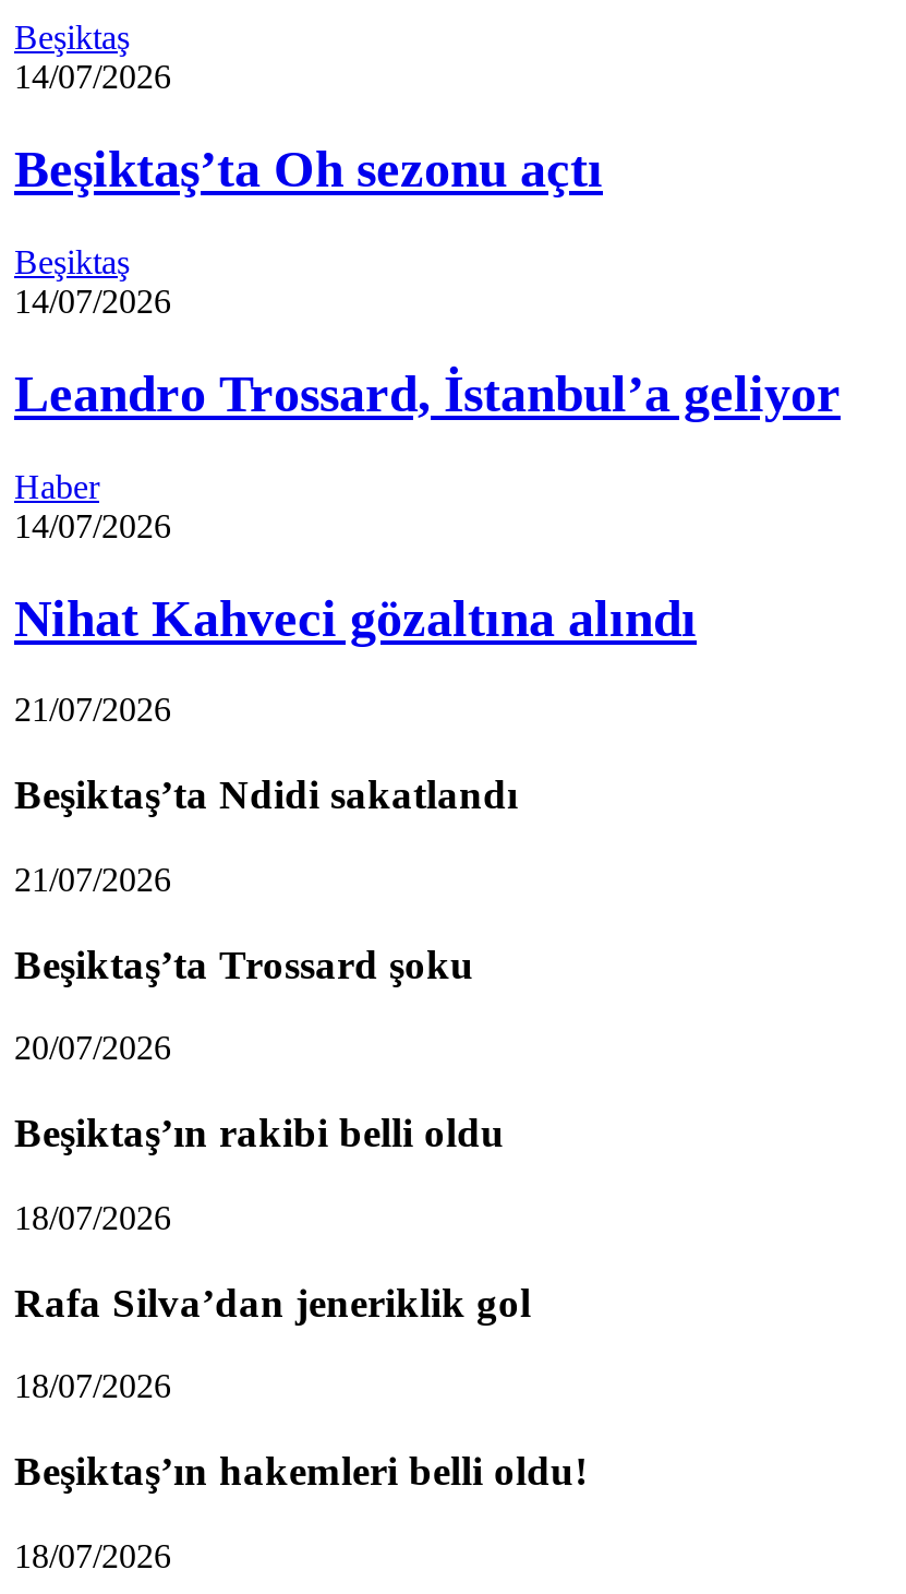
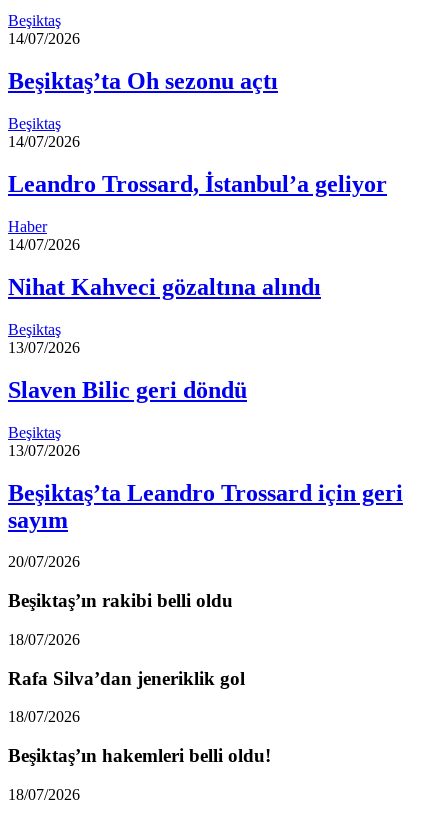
[14,691,171,728] 21/07/2026 -> [8,321,80,356] Beşiktaş | 13/07/2026
[14,772,518,817] Beşiktaş’ta Ndidi sakatlandı -> [8,377,247,403] Slaven Bilic geri döndü
[14,860,171,897] 21/07/2026 -> [8,424,80,459] Beşiktaş | 13/07/2026
[14,940,474,986] Beşiktaş’ta Trossard şoku -> [8,480,403,533] Beşiktaş’ta Leandro Trossard için geri | sayım

